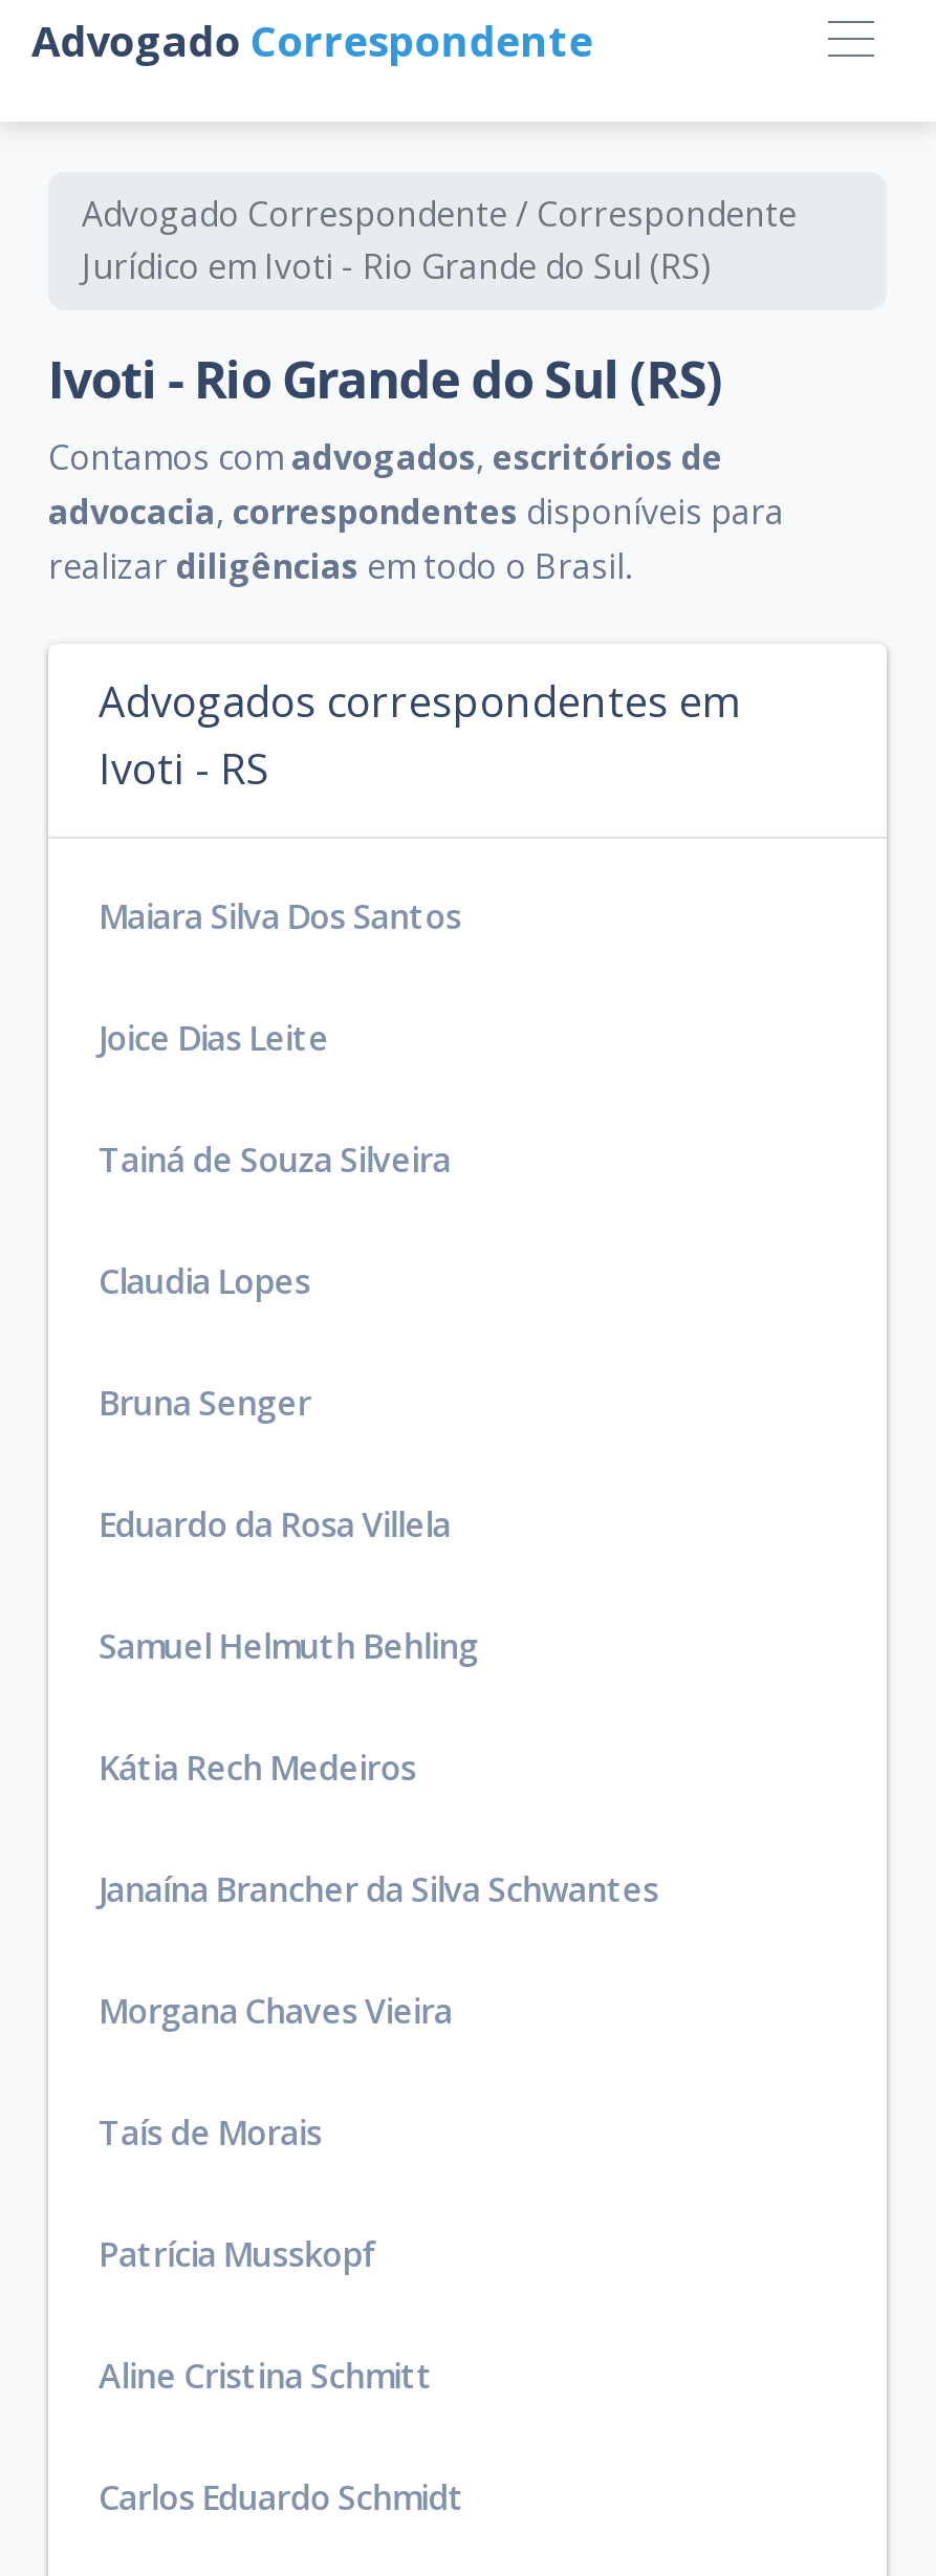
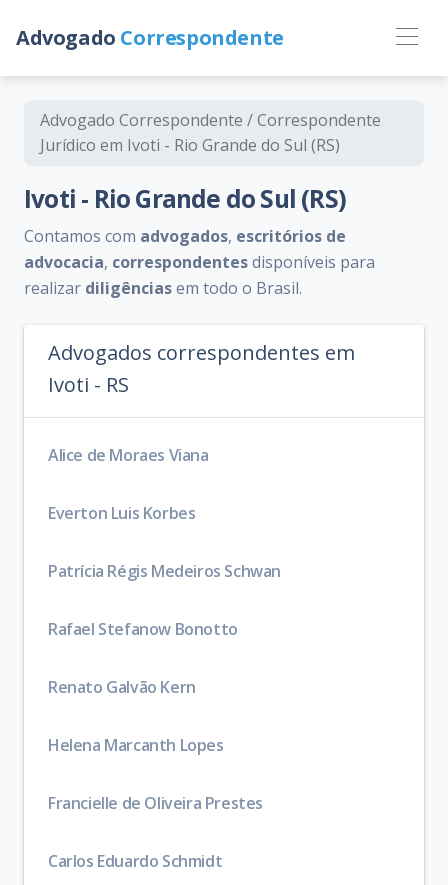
[99,893,658,2399] Maiara Silva Dos Santos | Joice Dias Leite | Tainá de Souza Silveira | Claudia Lopes | Bruna Senger | Eduardo da Rosa Villela | Samuel Helmuth Behling | Kátia Rech Medeiros | Janaína Brancher da Silva Schwantes | Morgana Chaves Vieira | Taís de Morais | Patrícia Musskopf | Aline Cristina Schmitt -> [48,444,281,814] Alice de Moraes Viana | Everton Luis Korbes | Patrícia Régis Medeiros Schwan | Rafael Stefanow Bonotto | Renato Galvão Kern | Helena Marcanth Lopes | Francielle de Oliveira Prestes

